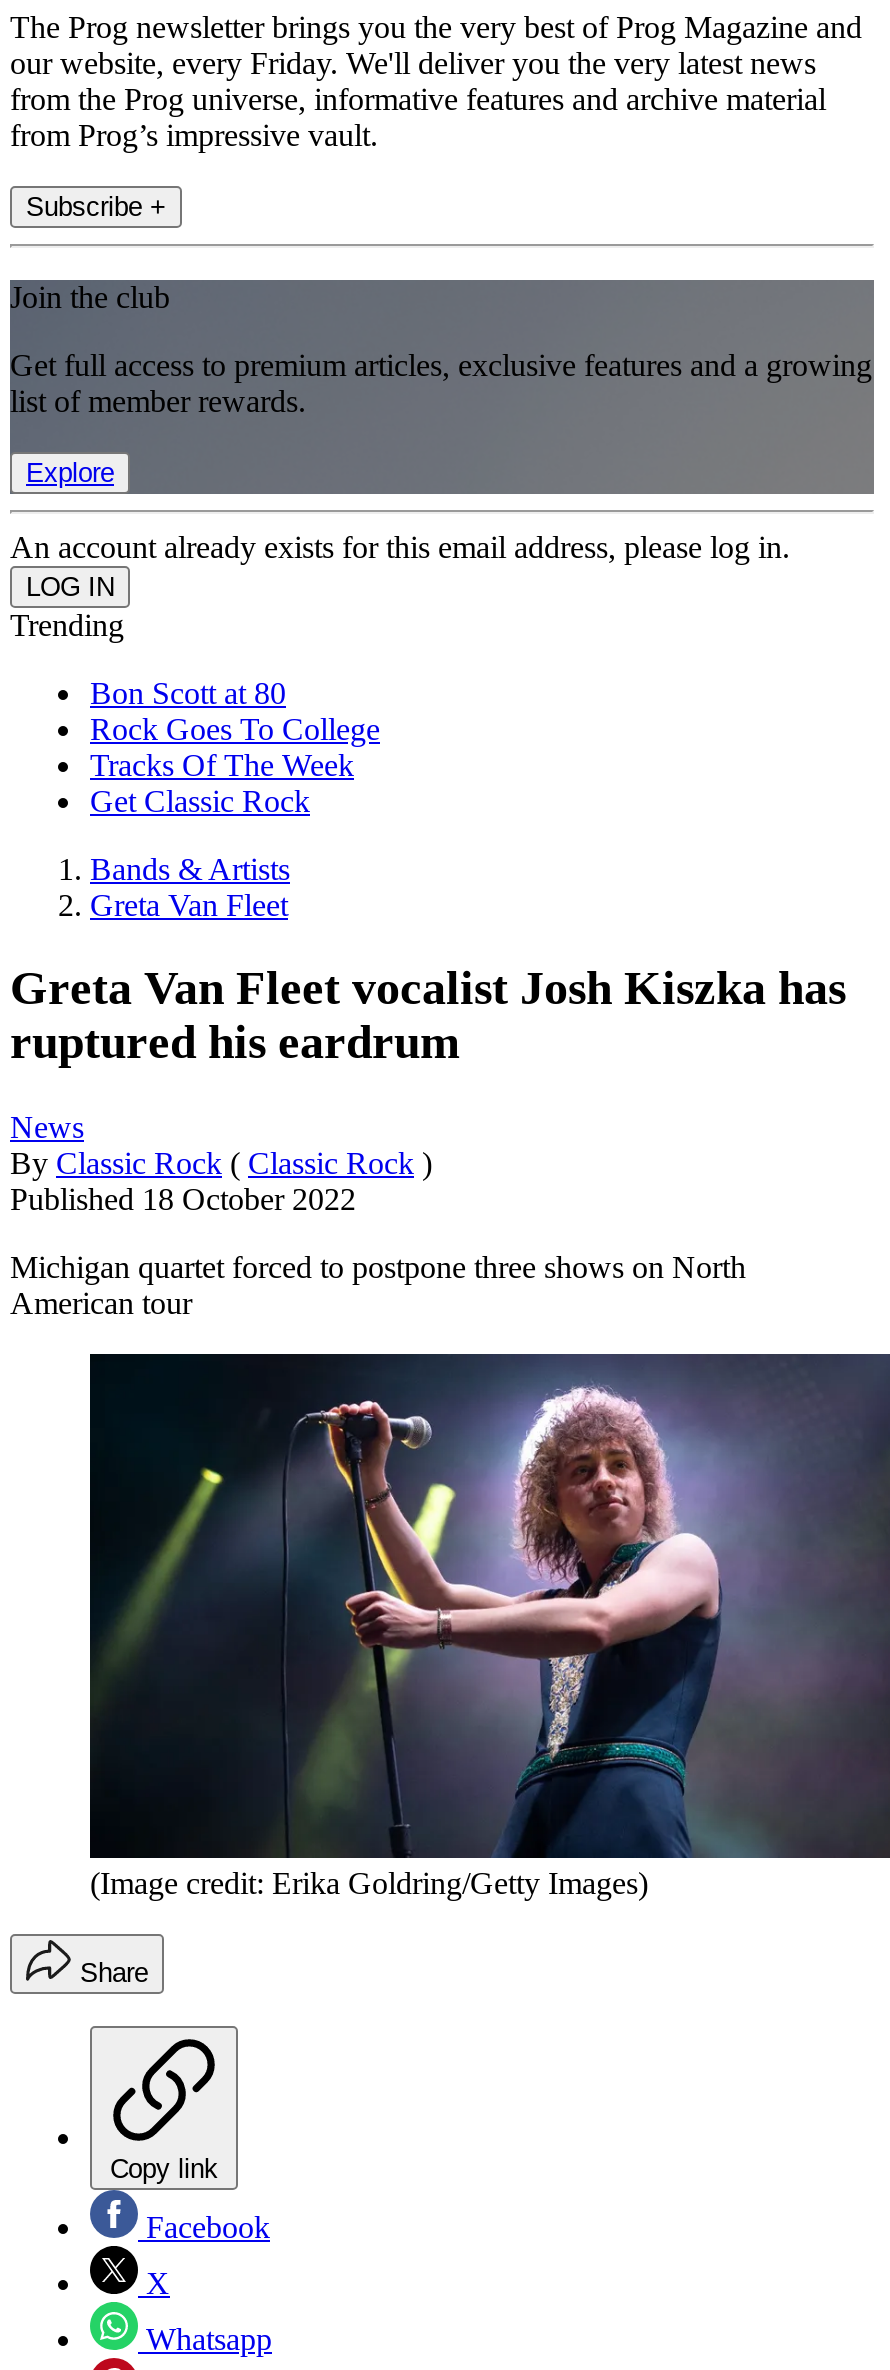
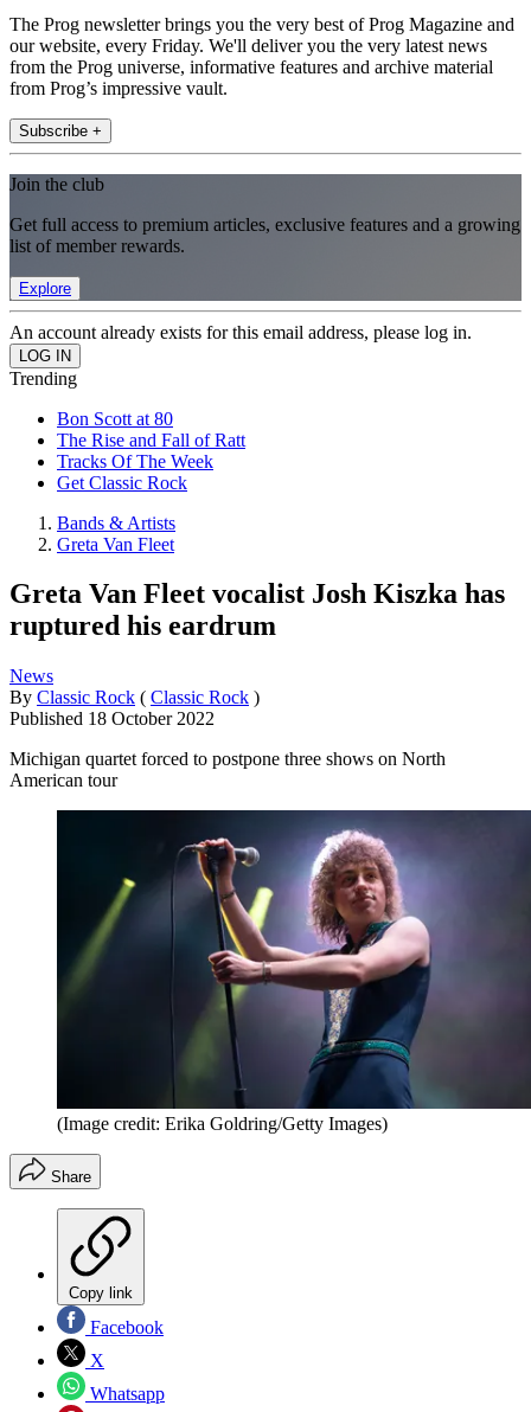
[90,711,380,745] Rock Goes To College -> [57,429,245,450] The Rise and Fall of Ratt

